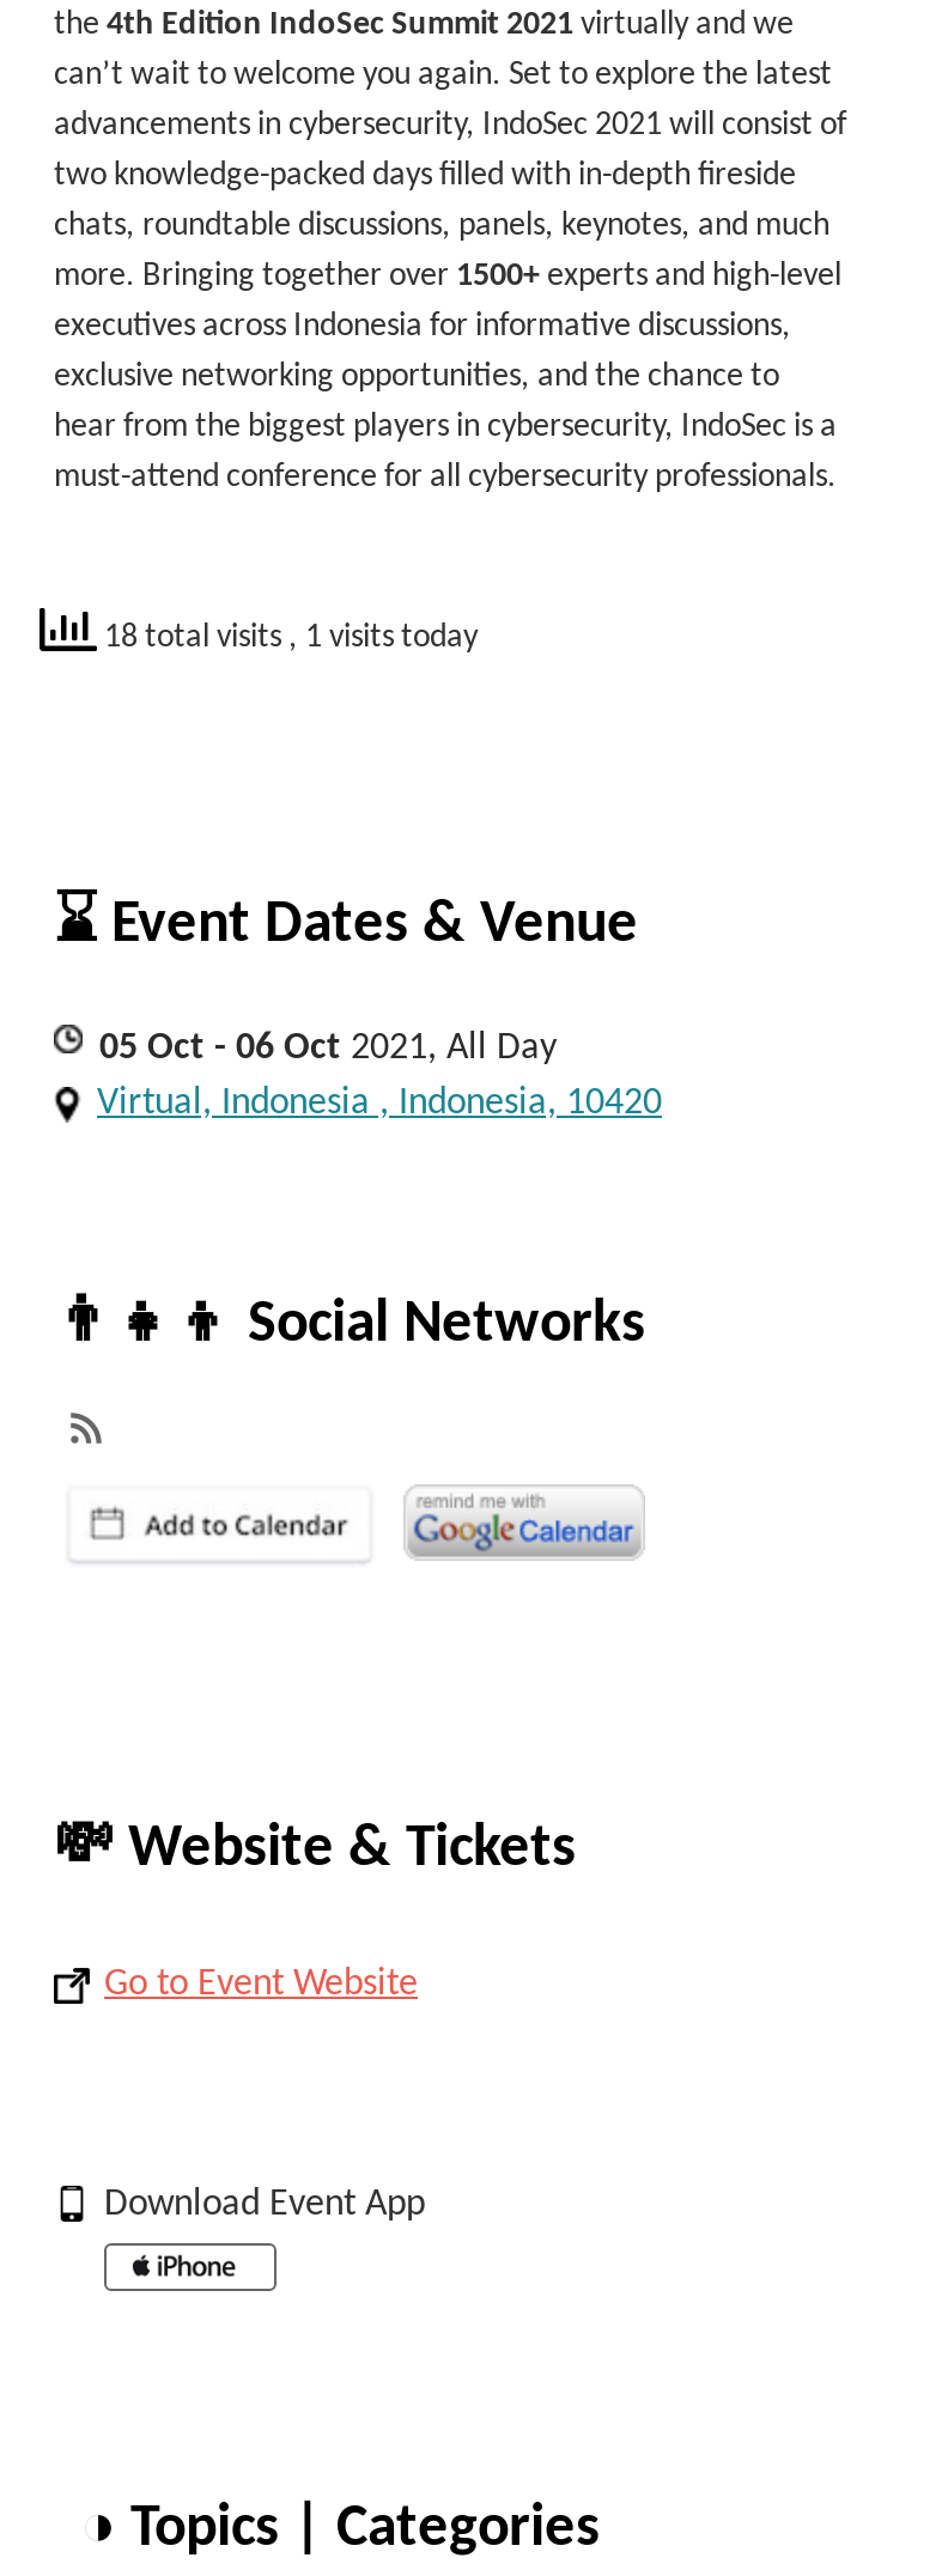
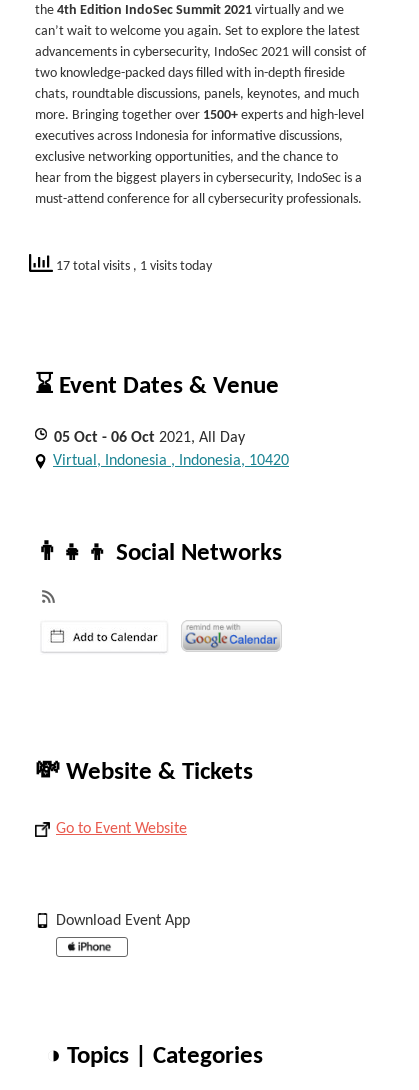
[97,620,478,655] 18 total visits, 1 visits today -> [53,259,212,274] 17 total visits, 1 visits today

